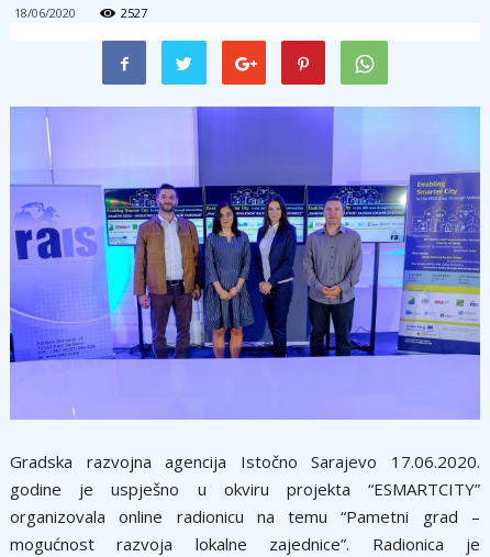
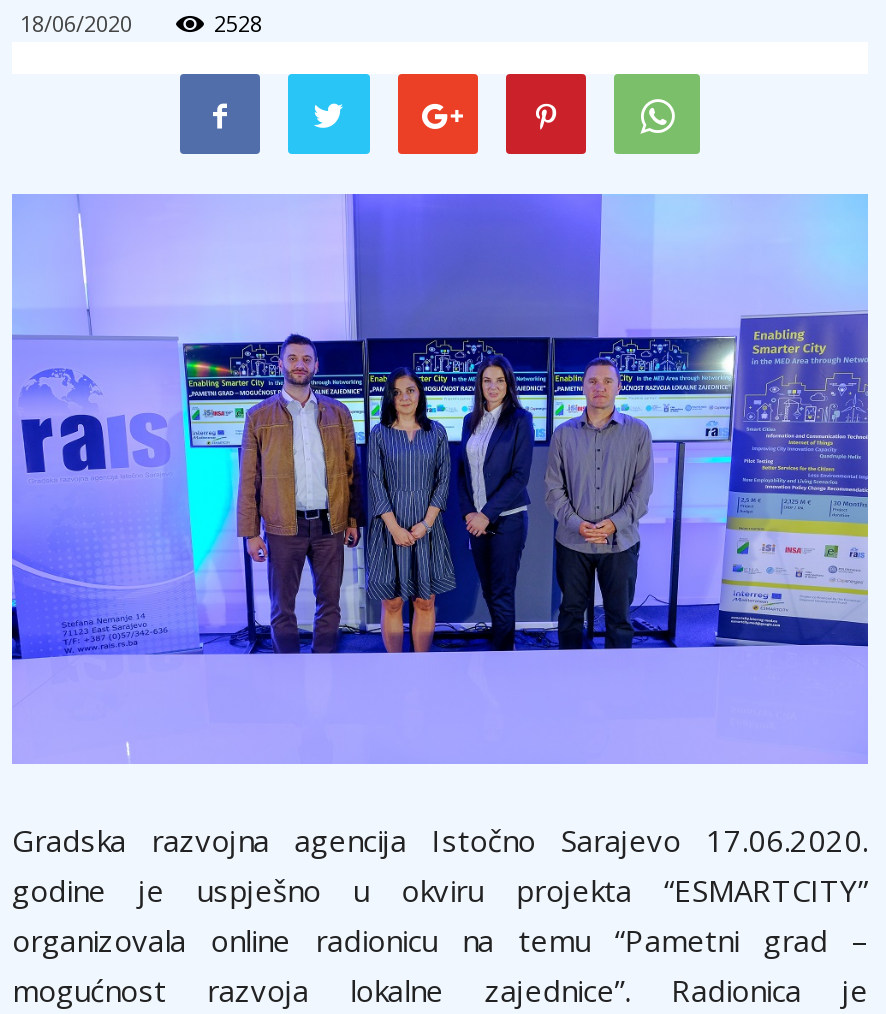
[121,4,147,21] 2527 -> [214,8,262,38] 2528

